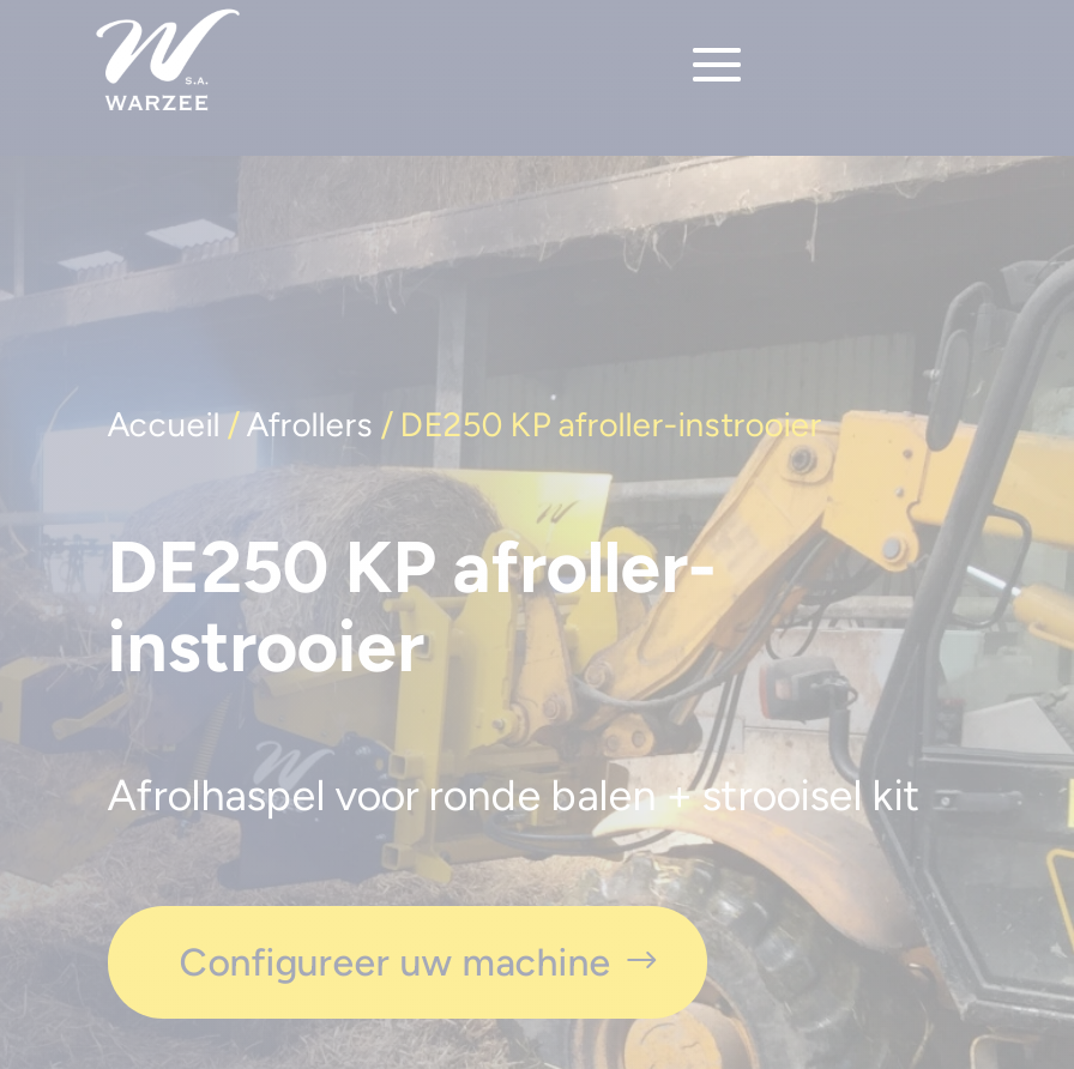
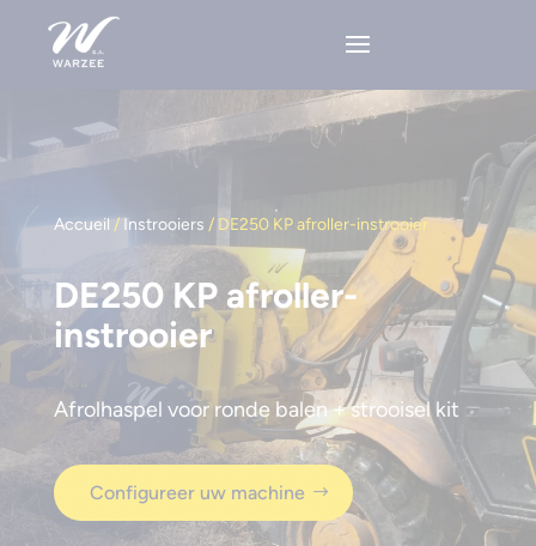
[107,405,822,446] Accueil /Afrollers / DE250 KP afroller-instrooier -> [54,214,428,235] Accueil /Instrooiers / DE250 KP afroller-instrooier

